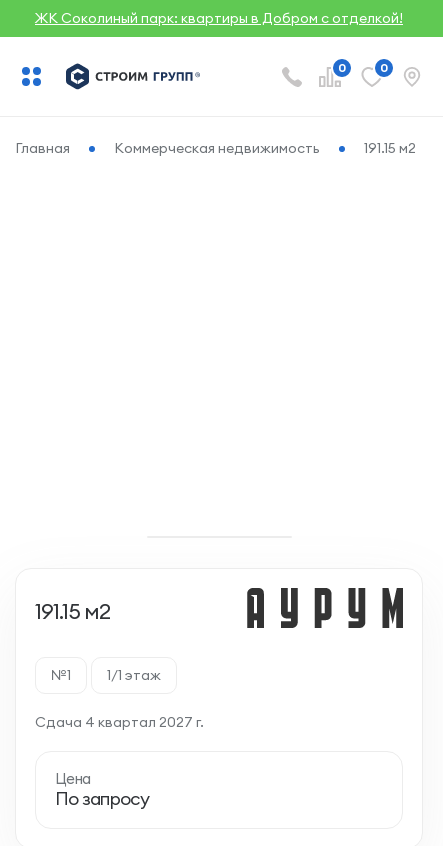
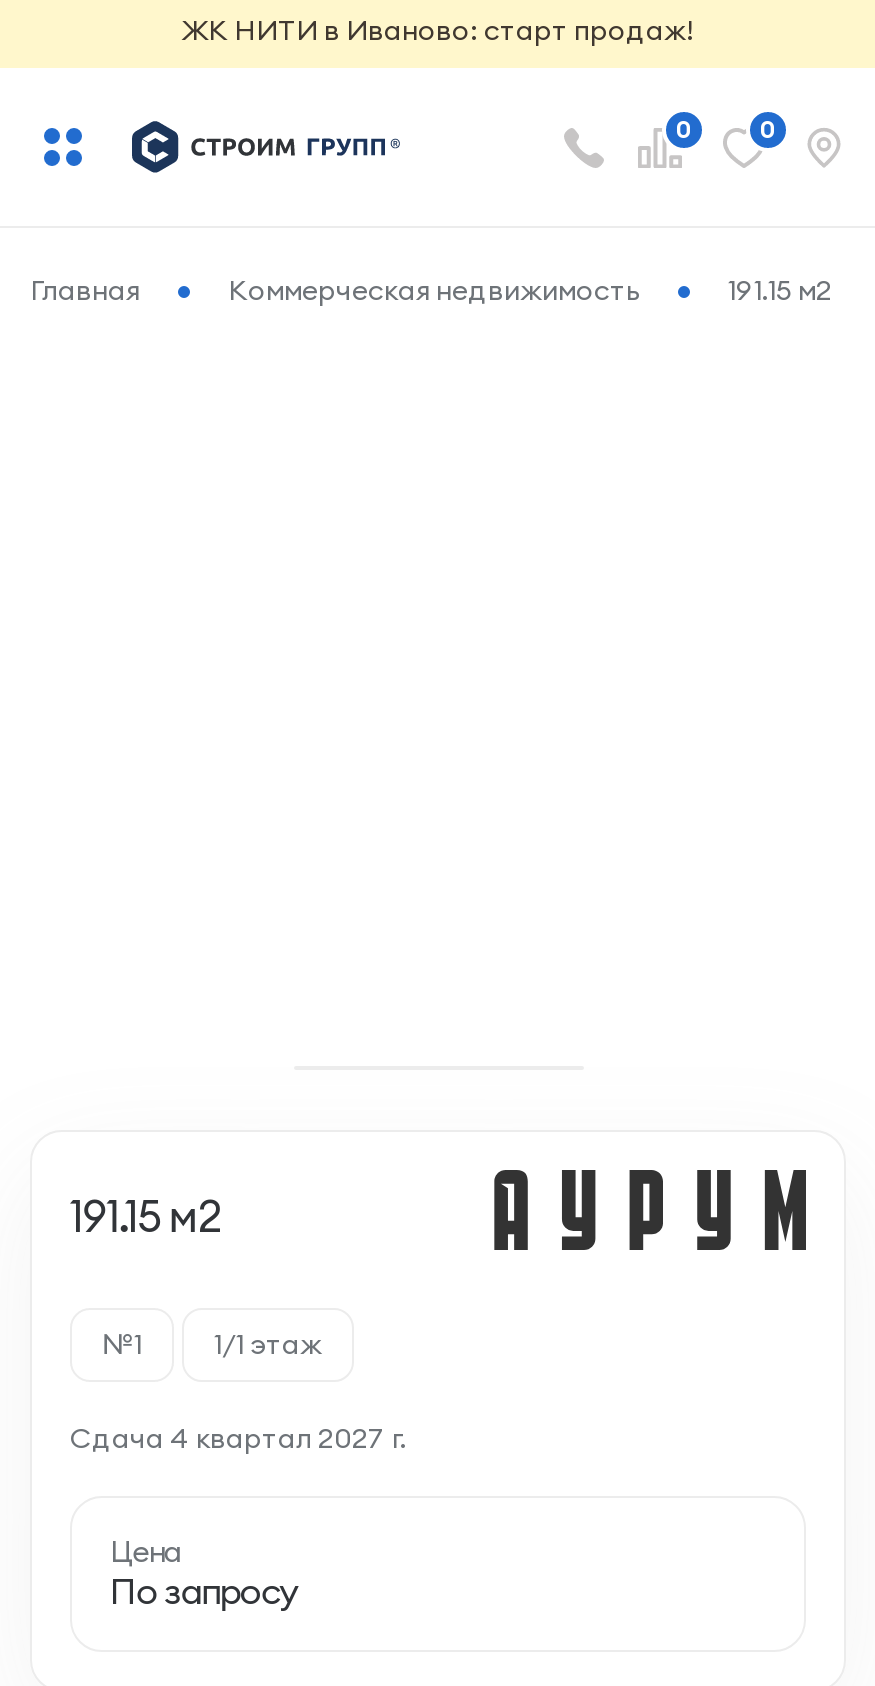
[35,9,403,27] ЖК Соколиный парк: квартиры в Добром с отделкой! -> [182,12,694,48] ЖК НИТИ в Иваново: старт продаж!

